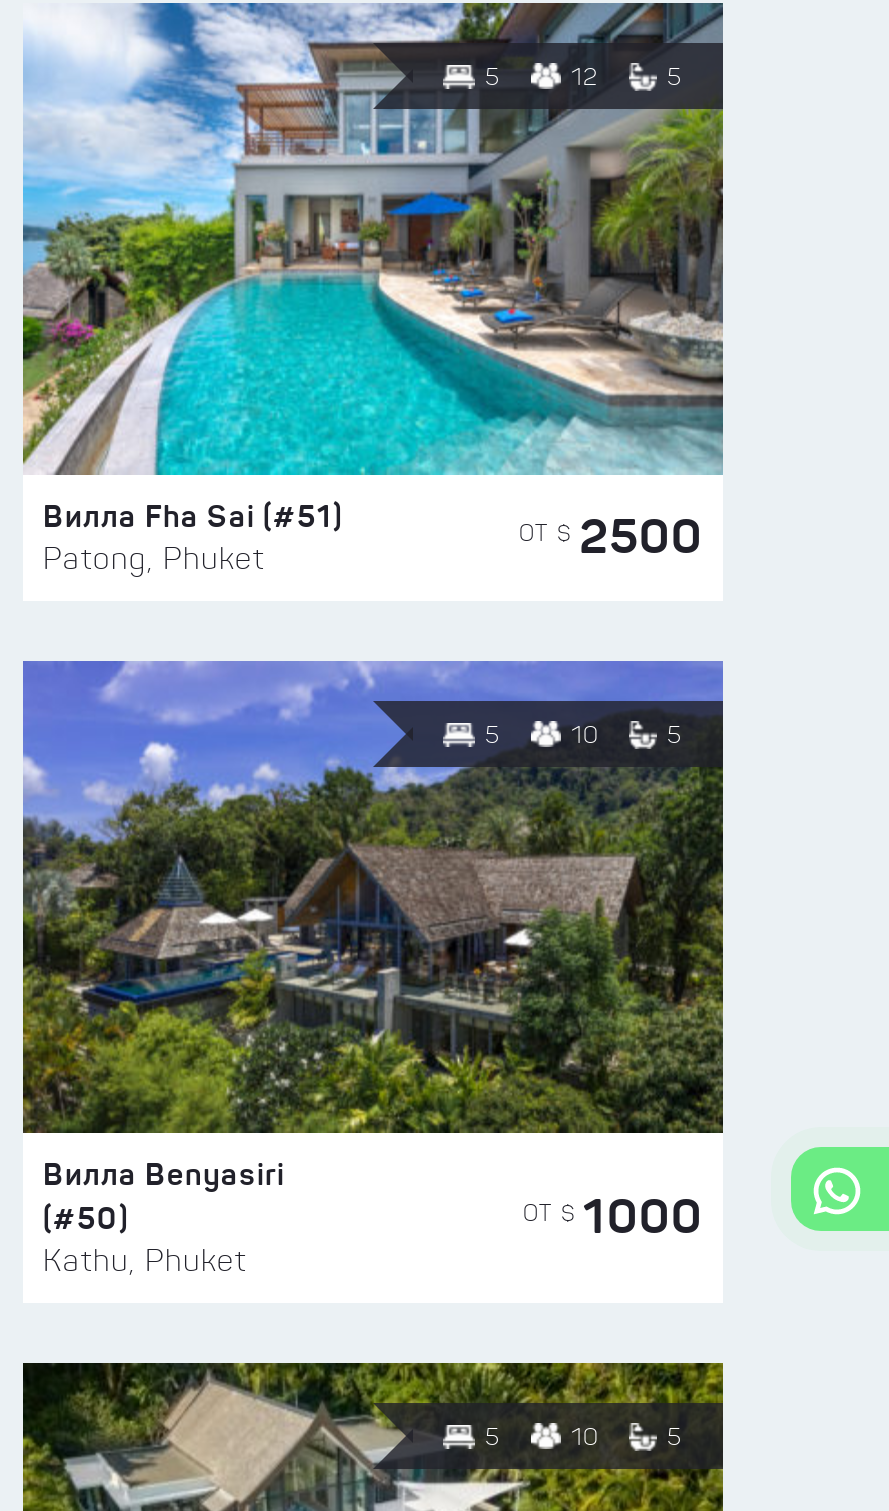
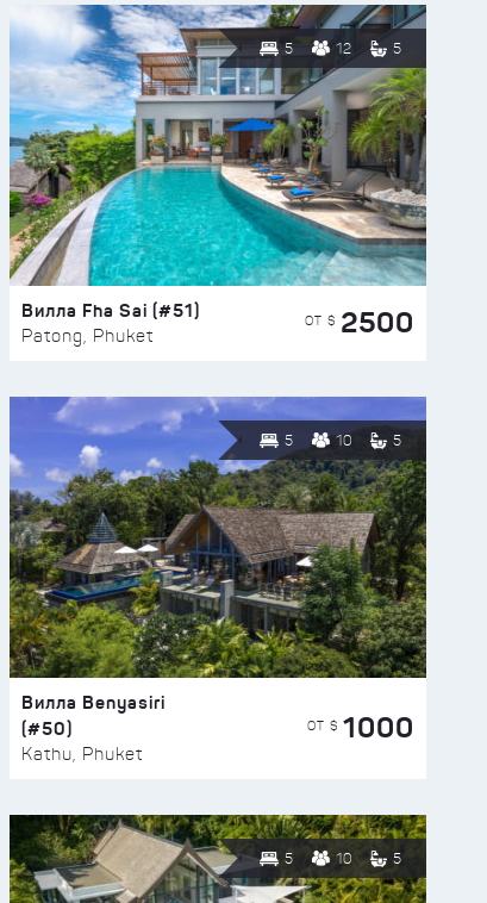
[789,1145,883,1233] [image] -> none

